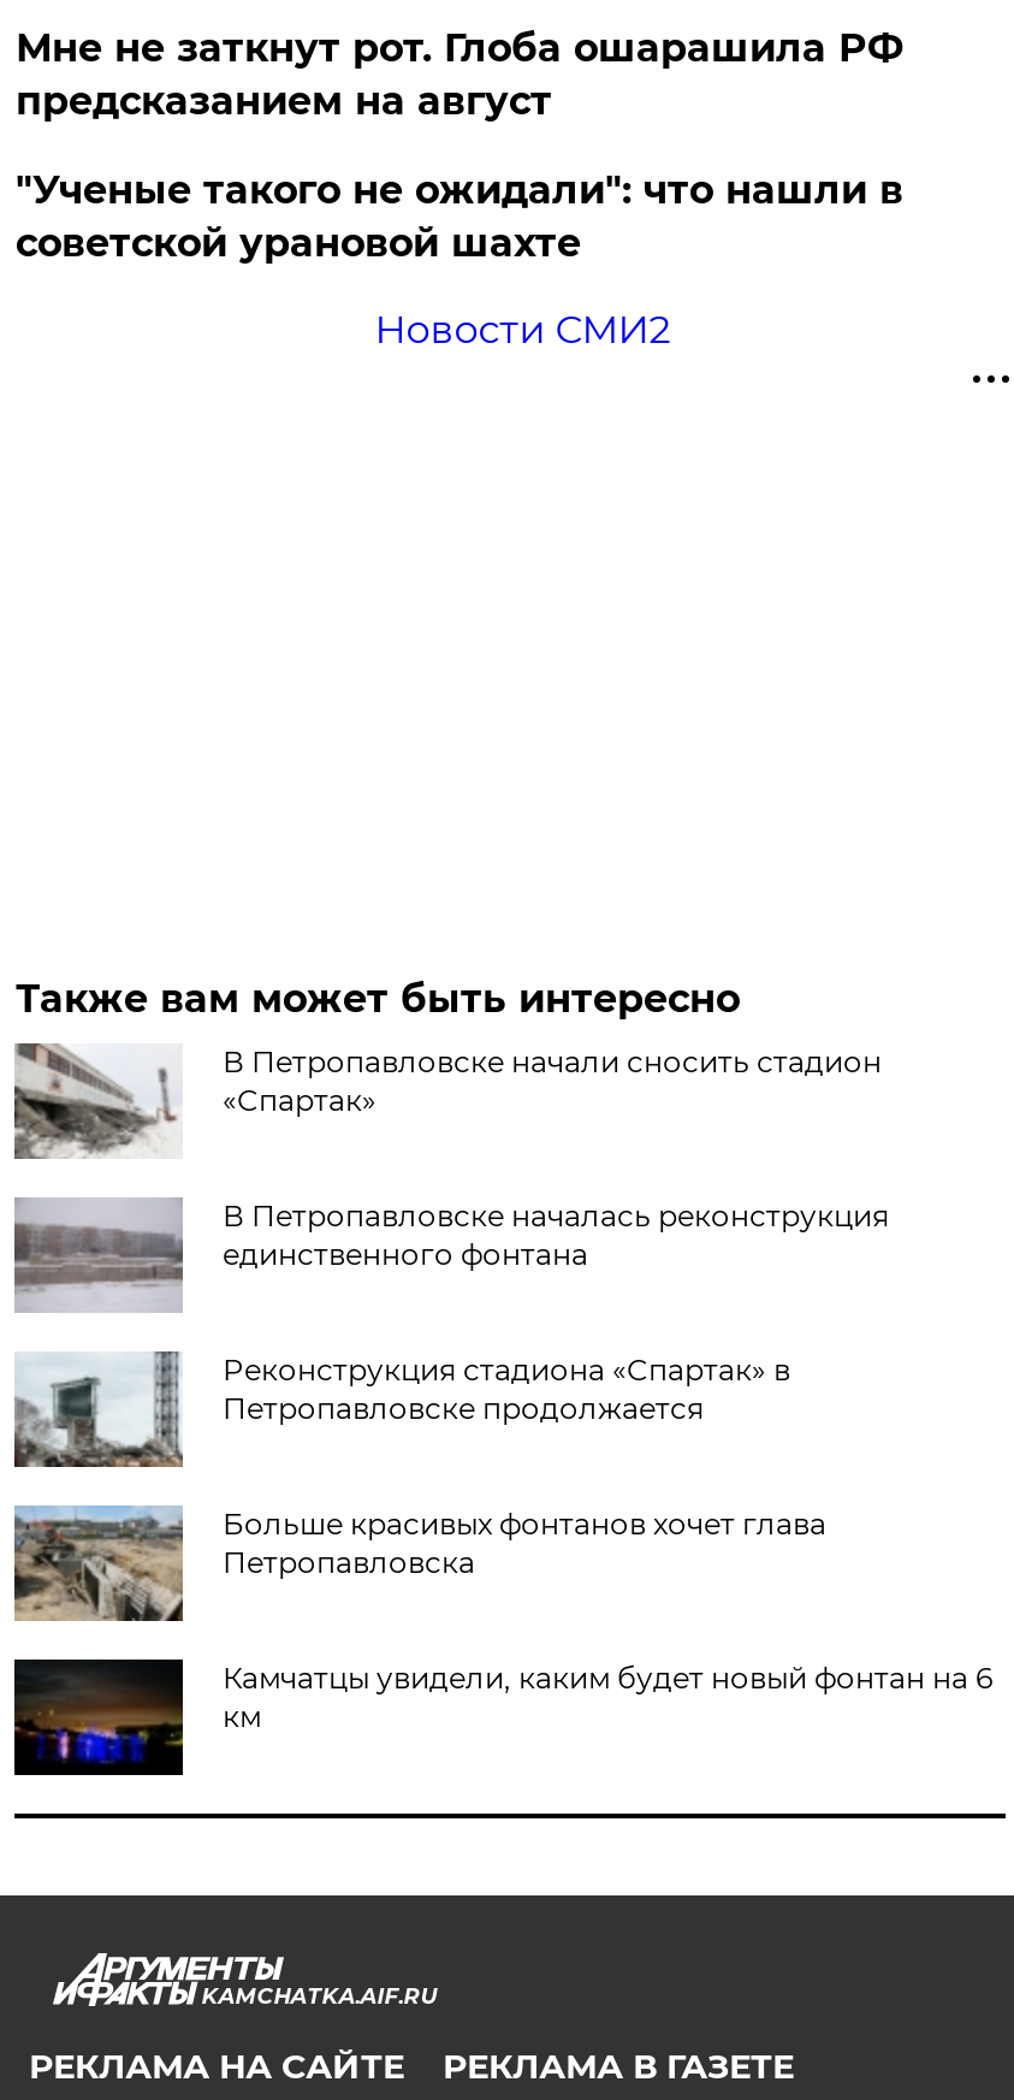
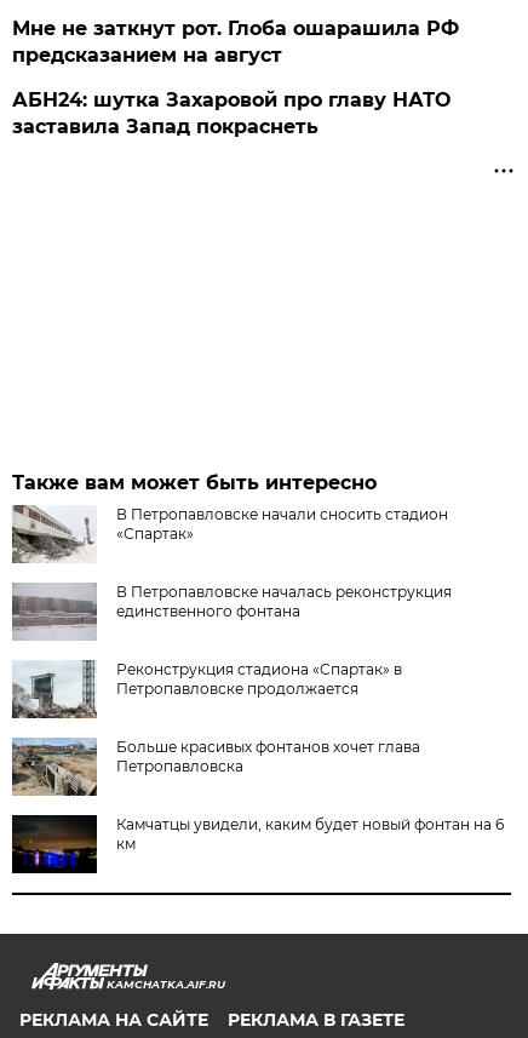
[15,167,903,352] "Ученые такого не ожидали": что нашли в | советской урановой шахте | Новости СМИ2 -> [13,88,451,138] АБН24: шутка Захаровой про главу НАТО | заставила Запад покраснеть

